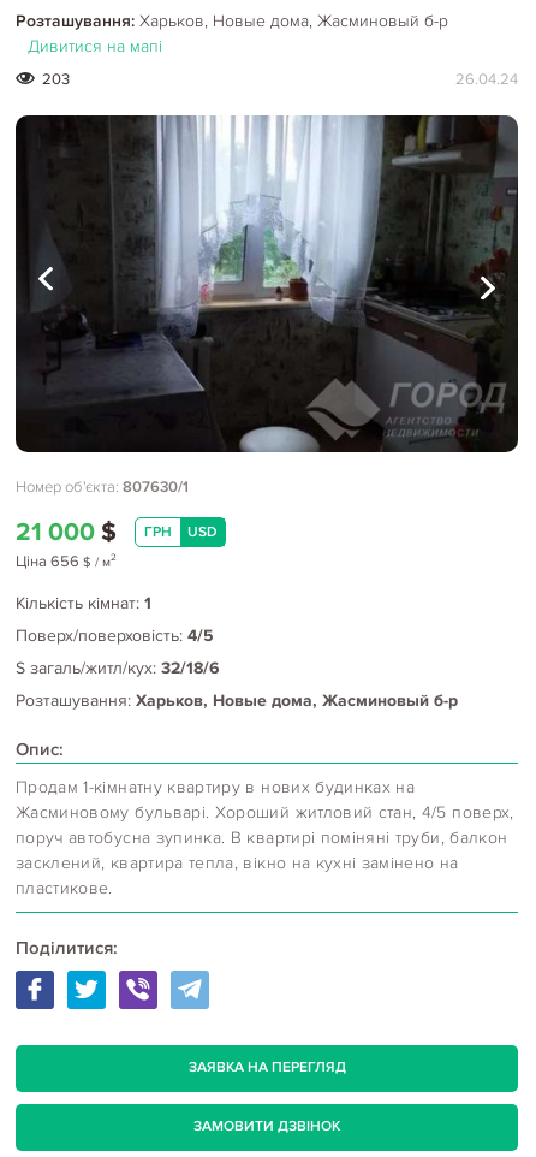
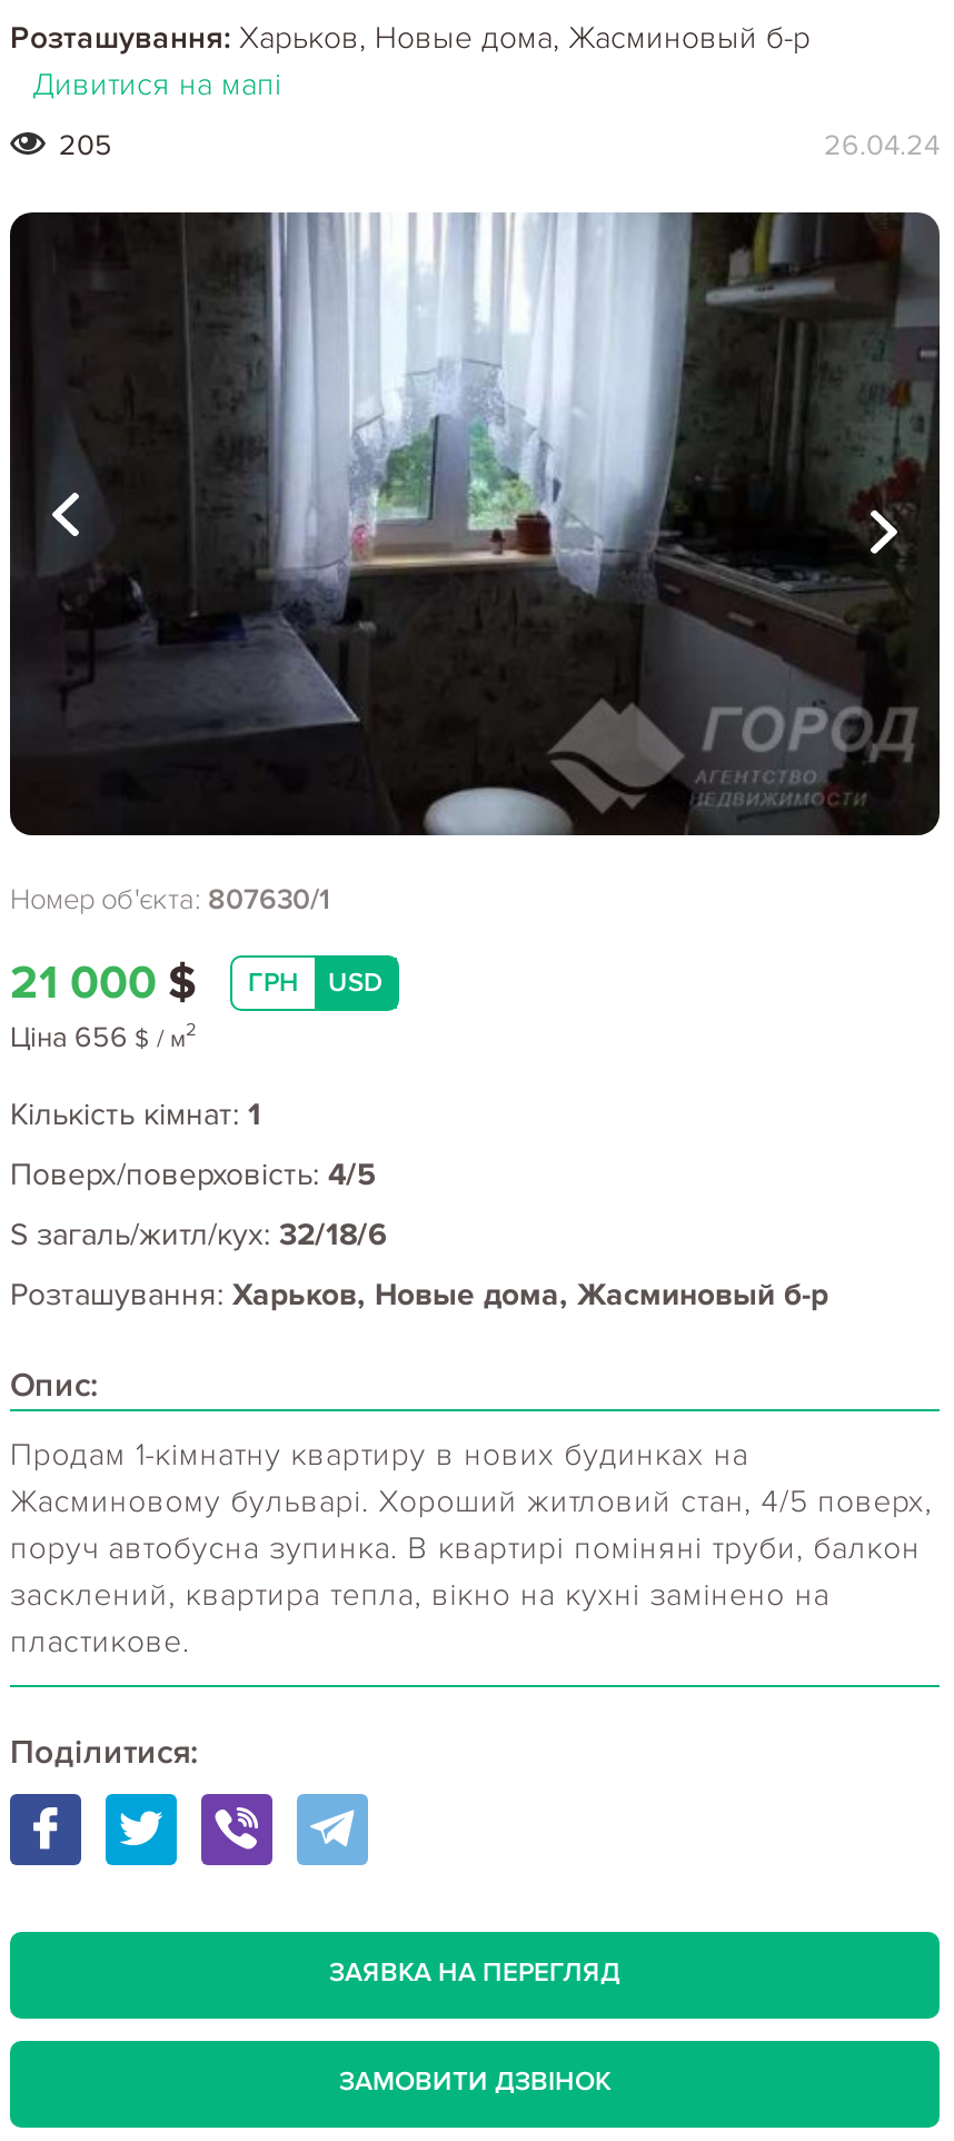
[42,69,70,89] 203 -> [59,127,112,163] 205

